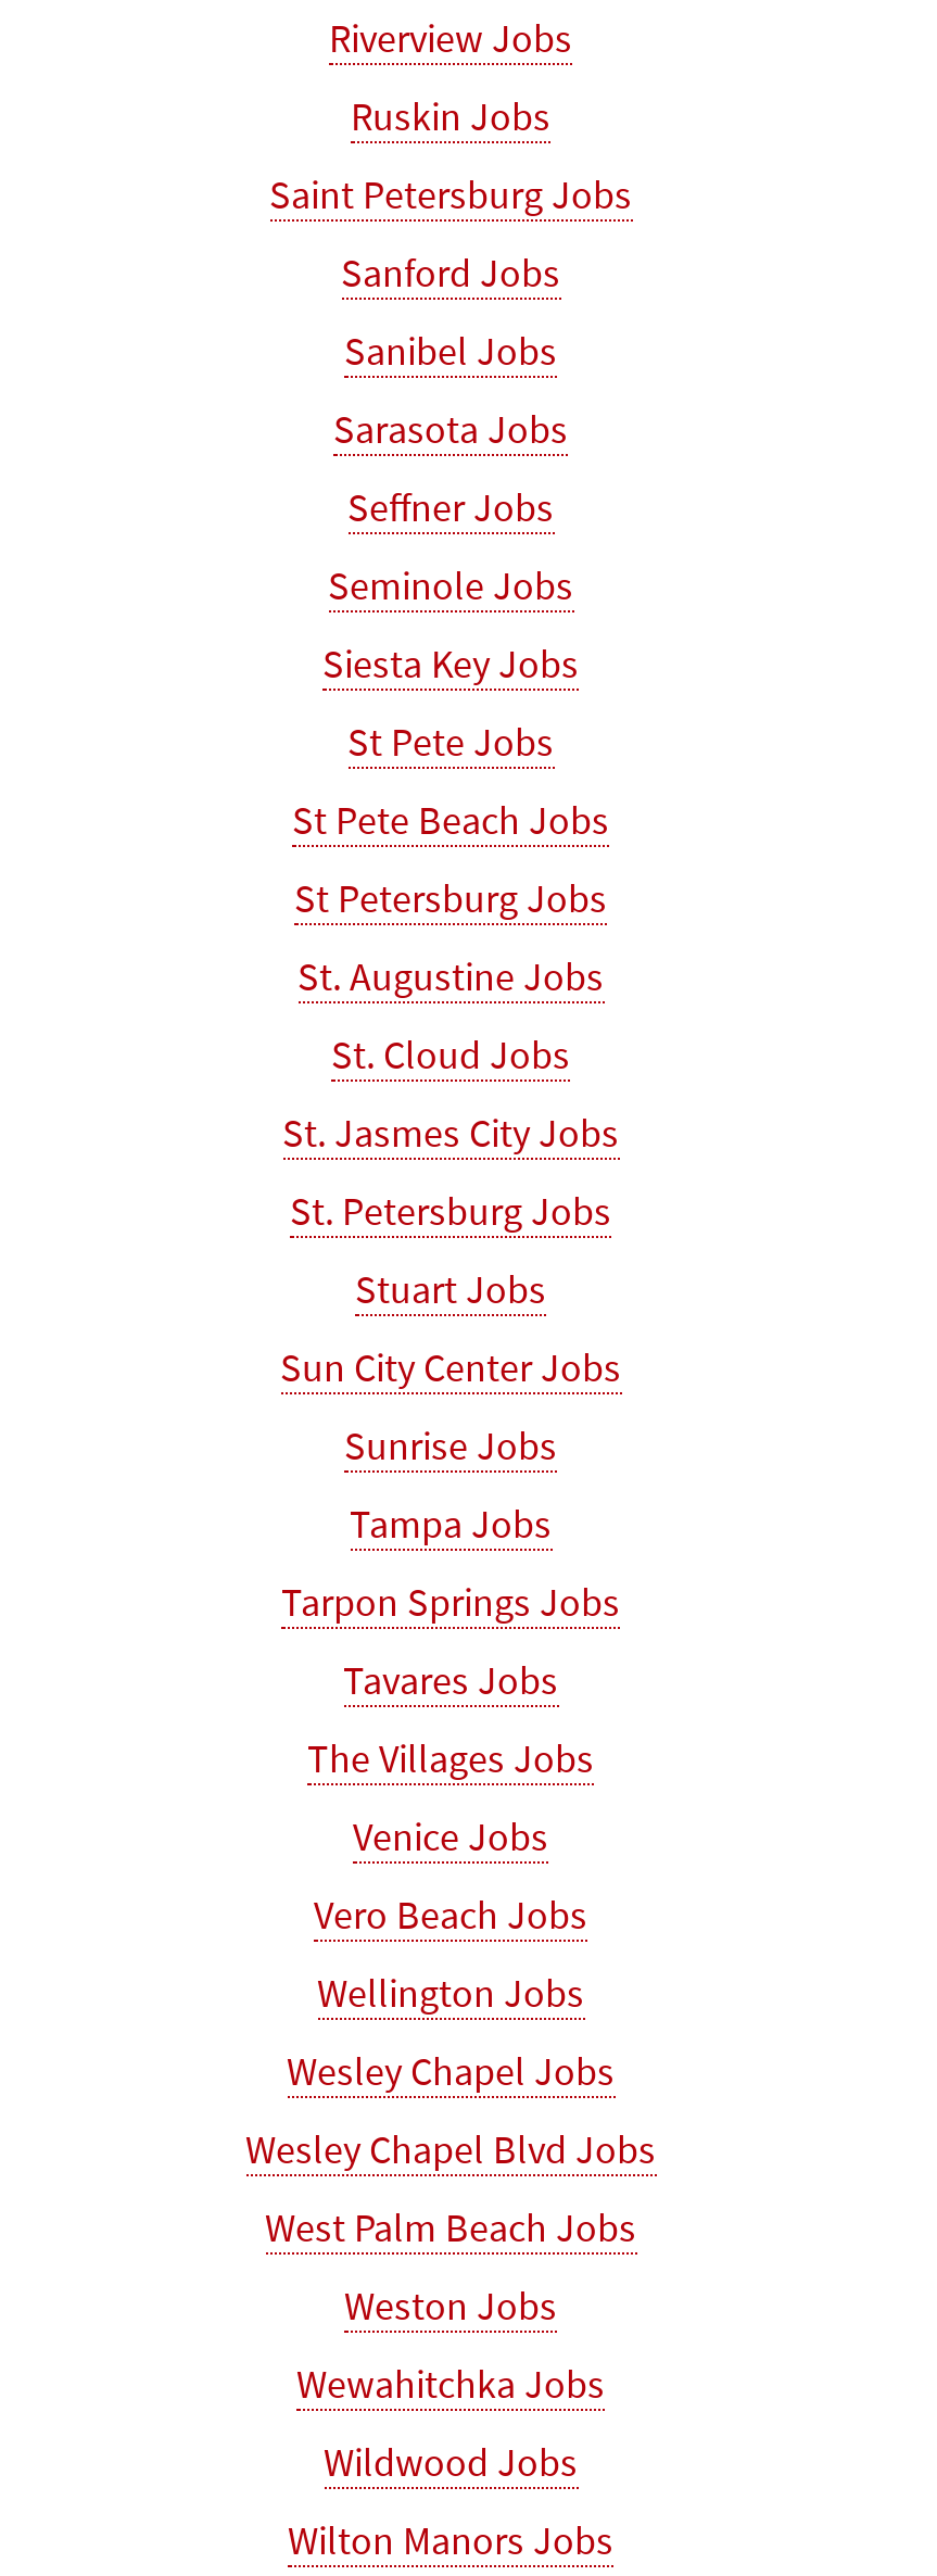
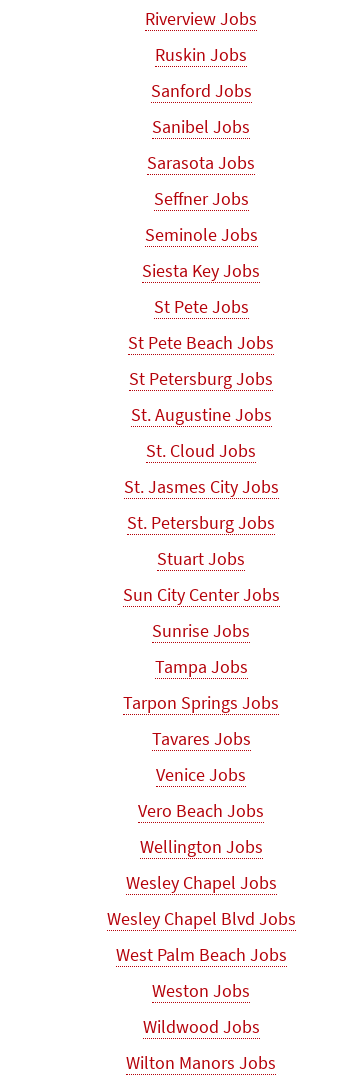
[269,169,632,219] Saint Petersburg Jobs -> none
[307,1733,594,1783] The Villages Jobs -> none
[296,2359,605,2409] Wewahitchka Jobs -> none

